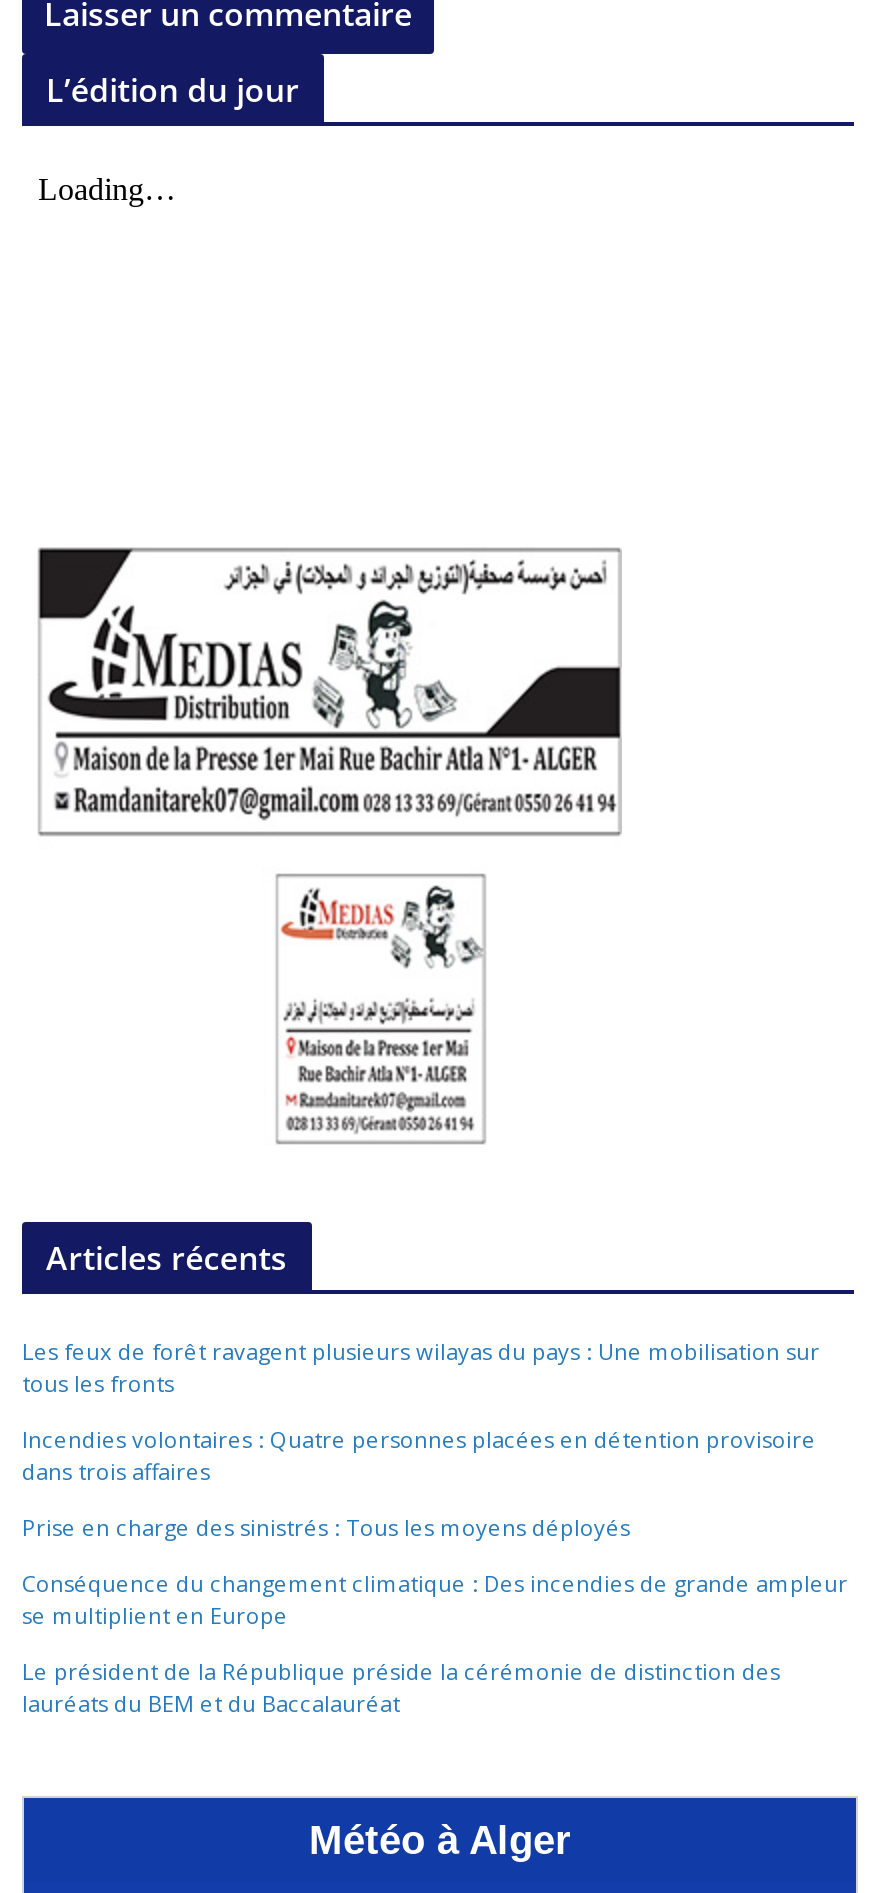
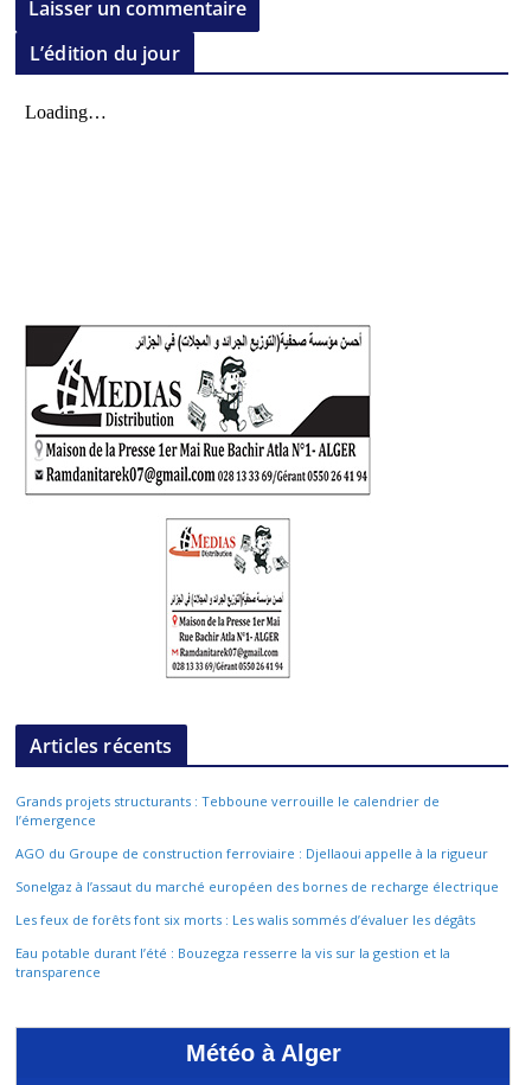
[22,1335,820,1397] Les feux de forêt ravagent plusieurs wilayas du pays : Une mobilisation sur | tous les fronts -> [15,792,440,828] Grands projets structurants : Tebboune verrouille le calendrier de | l’émergence
[22,1423,816,1485] Incendies volontaires : Quatre personnes placées en détention provisoire | dans trois affaires -> [15,844,488,862] AGO du Groupe de construction ferroviaire : Djellaoui appelle à la rigueur
[22,1511,630,1541] Prise en charge des sinistrés : Tous les moyens déployés -> [15,877,499,895] Sonelgaz à l’assaut du marché européen des bornes de recharge électrique
[22,1567,848,1629] Conséquence du changement climatique : Des incendies de grande ampleur | se multiplient en Europe -> [15,910,475,928] Les feux de forêts font six morts : Les walis sommés d’évaluer les dégâts
[22,1655,780,1717] Le président de la République préside la cérémonie de distinction des | lauréats du BEM et du Baccalauréat -> [15,943,450,980] Eau potable durant l’été : Bouzegza resserre la vis sur la gestion et la | transparence

